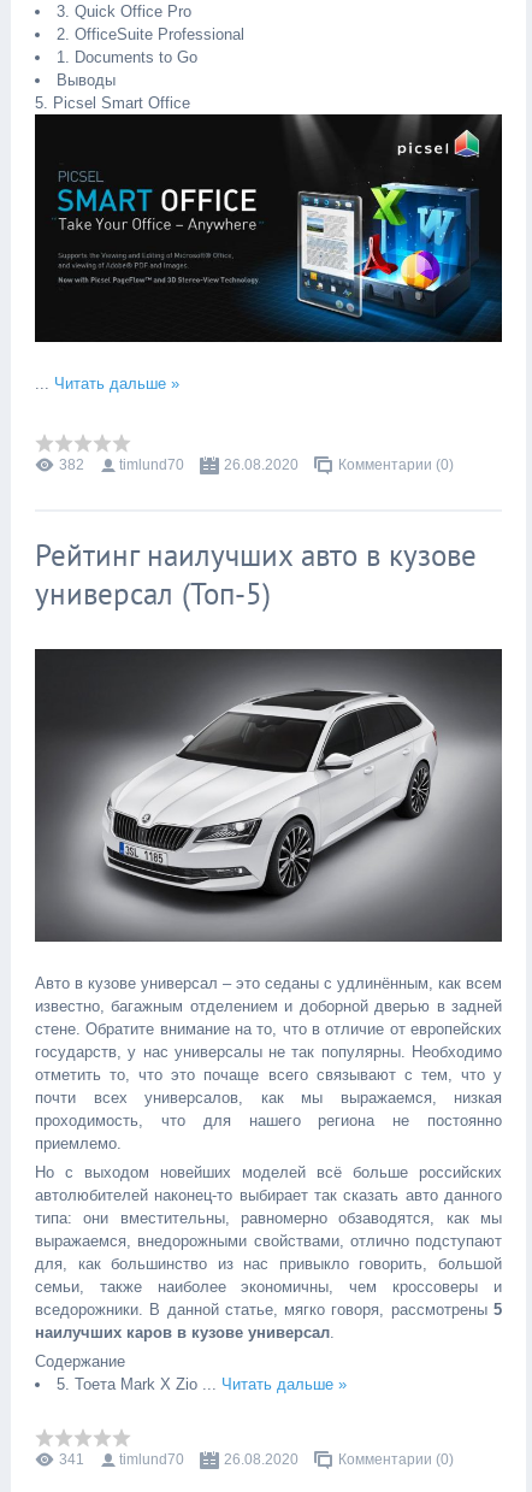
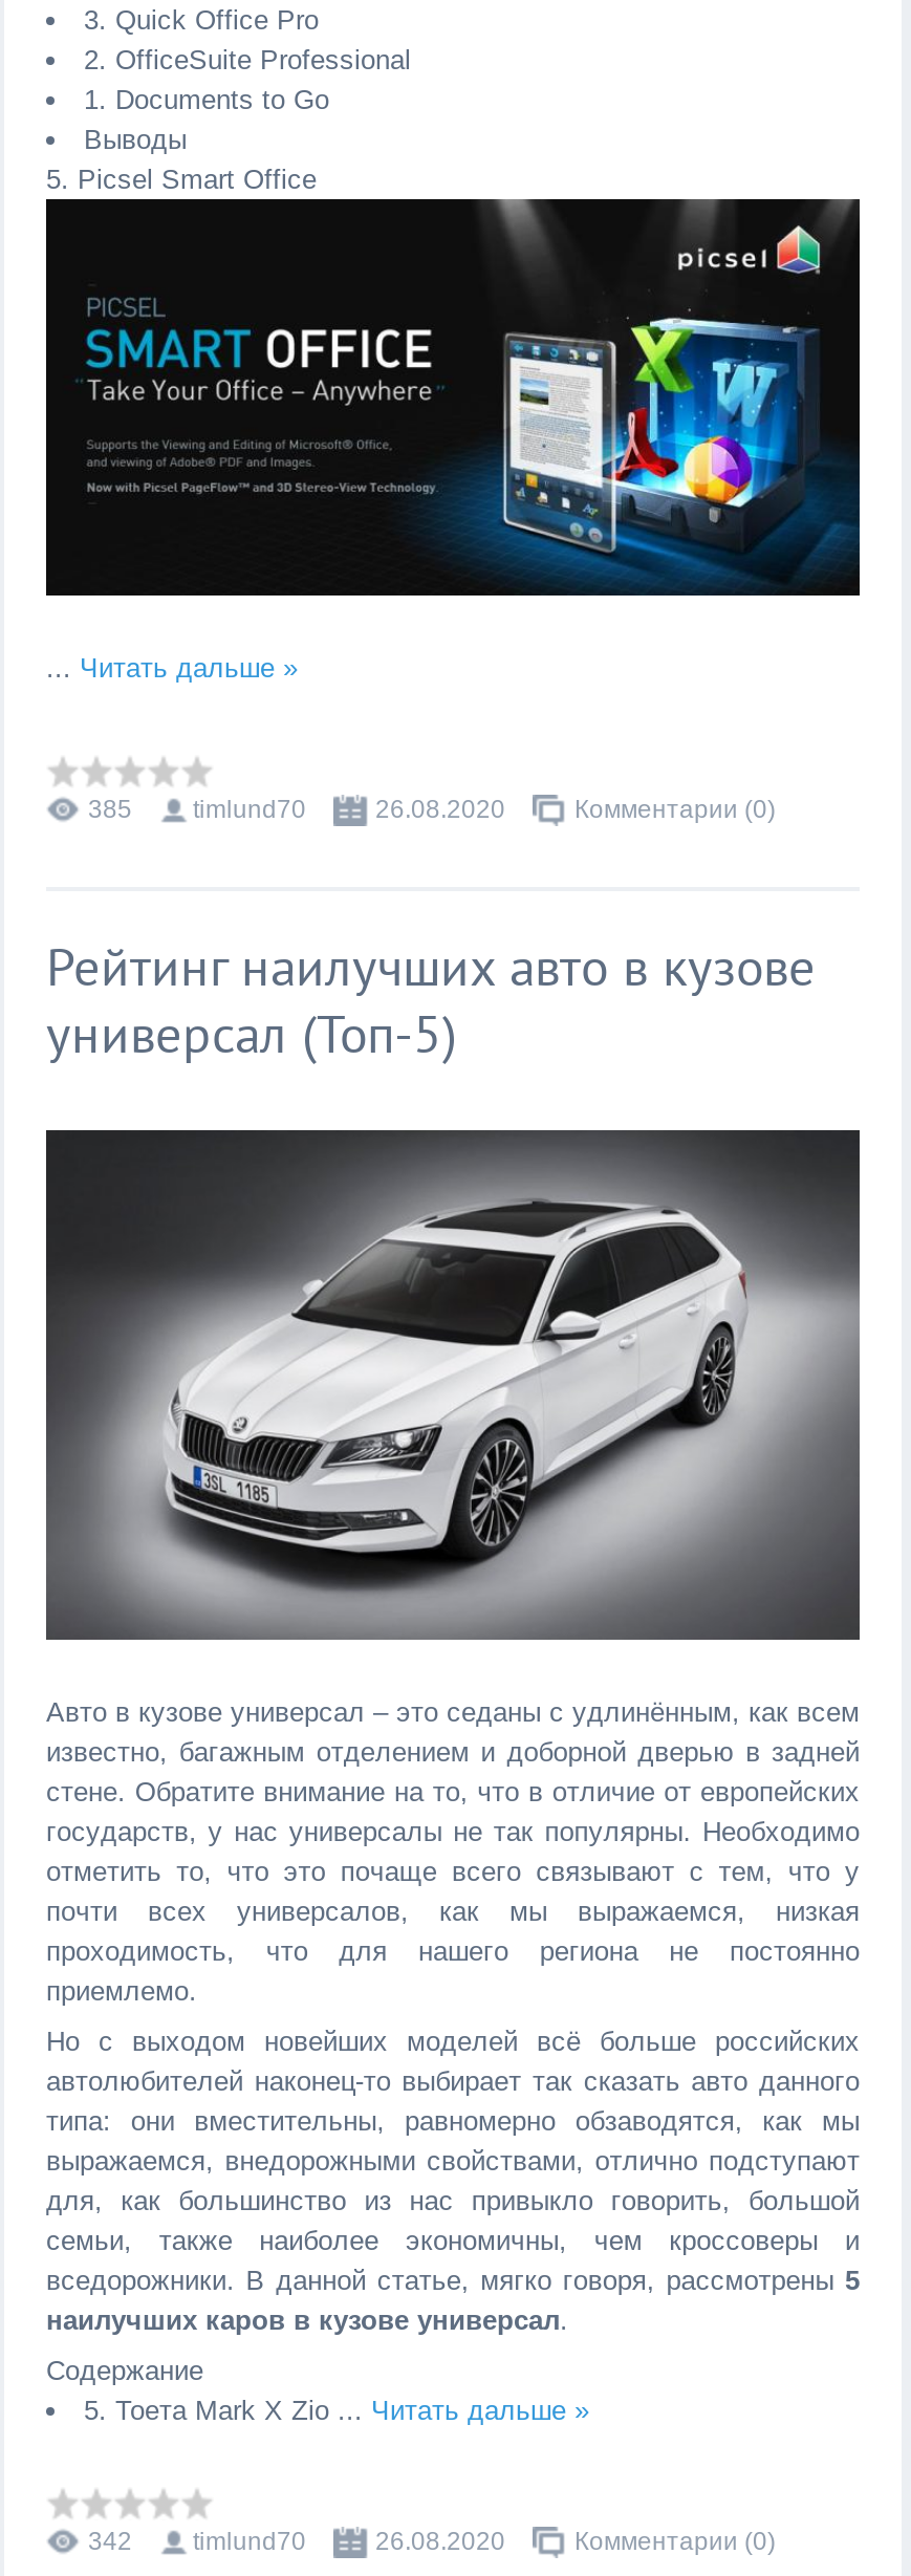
[59,457,84,474] 382 -> [88,796,132,825] 385
[59,1450,84,1467] 341 -> [88,2526,132,2555] 342

